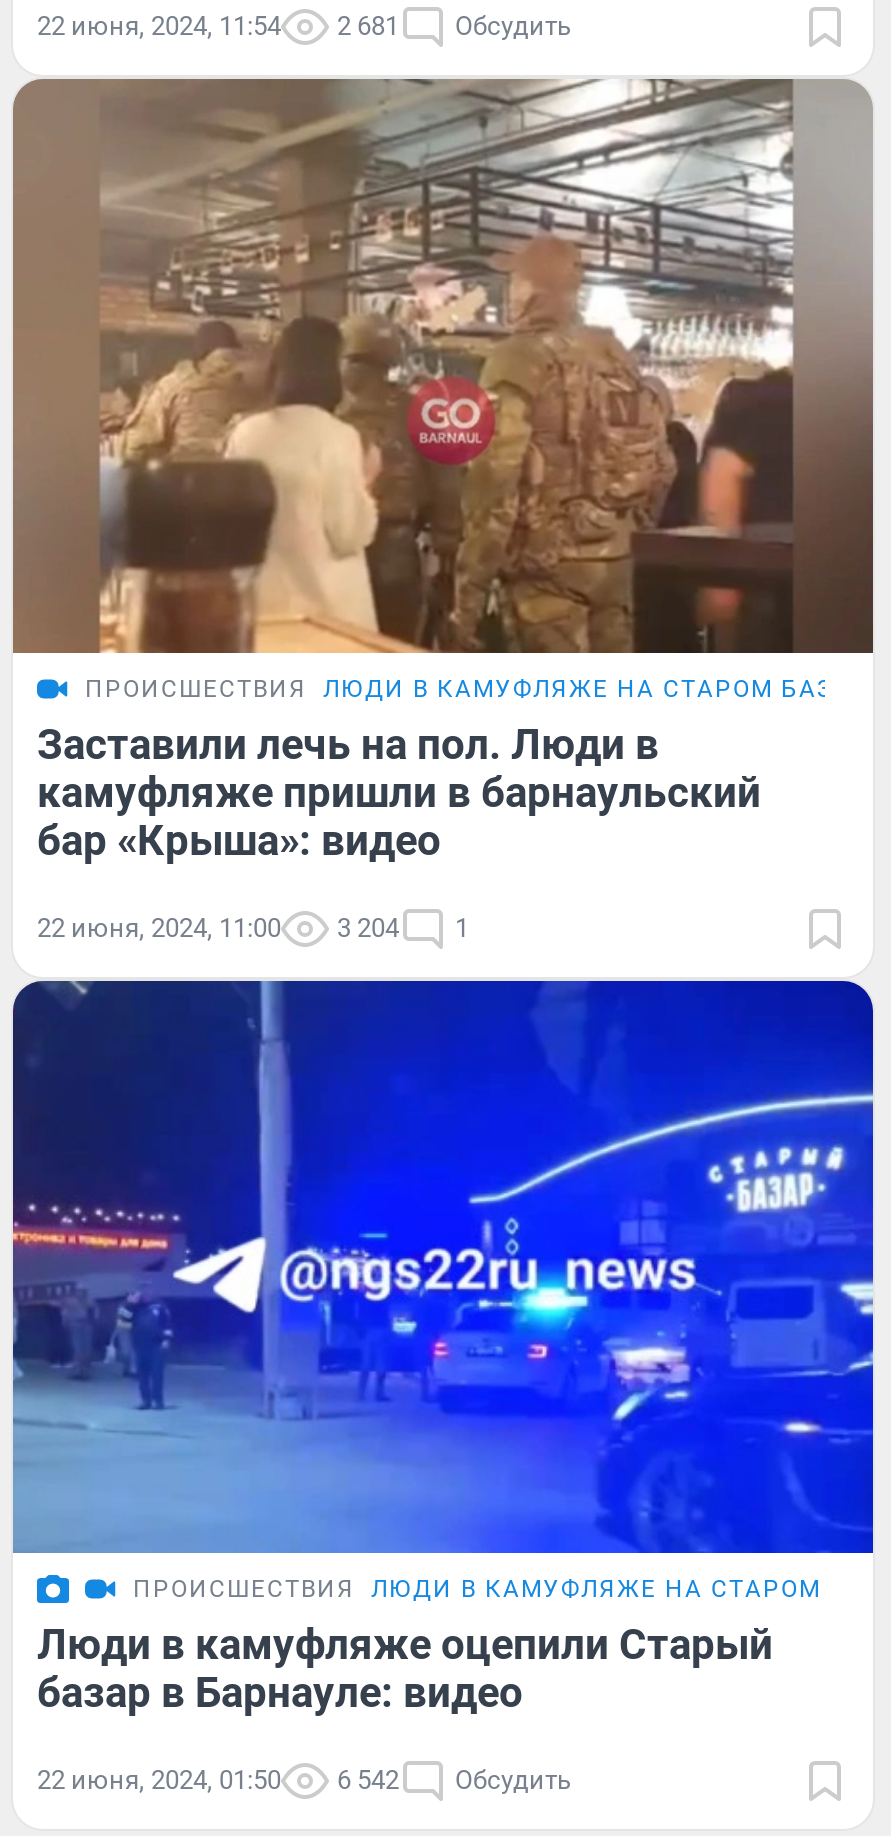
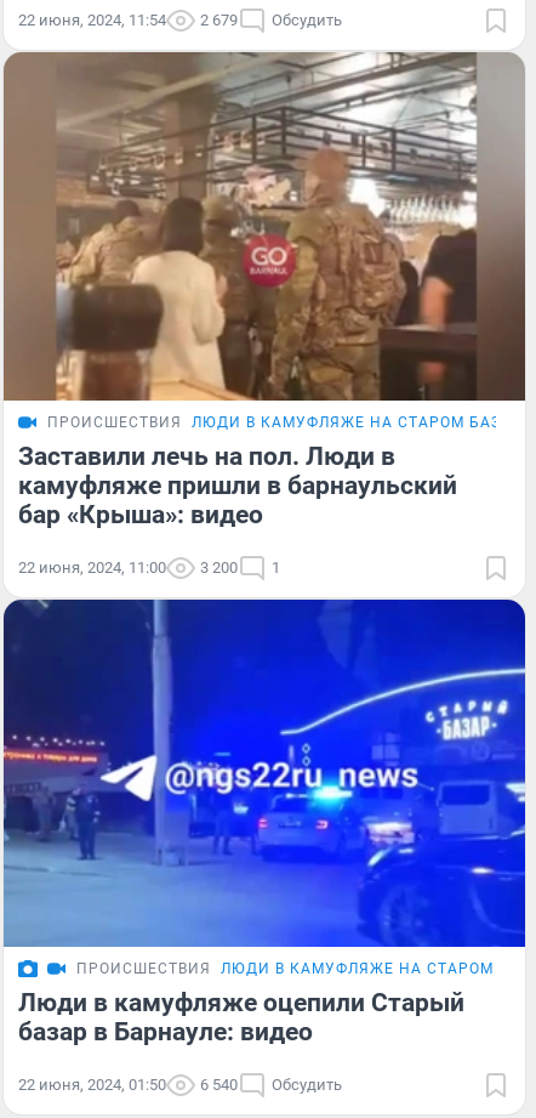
[37,11,571,41] 22 июня, 2024, 11:54 2 681 Обсудить -> [18,11,342,29] 22 июня, 2024, 11:54 2 679 Обсудить
[37,912,469,942] 22 июня, 2024, 11:00 3 204 1 -> [18,558,280,576] 22 июня, 2024, 11:00 3 200 1
[37,1765,571,1795] 22 июня, 2024, 01:50 6 542 Обсудить -> [18,1076,342,1094] 22 июня, 2024, 01:50 6 540 Обсудить

